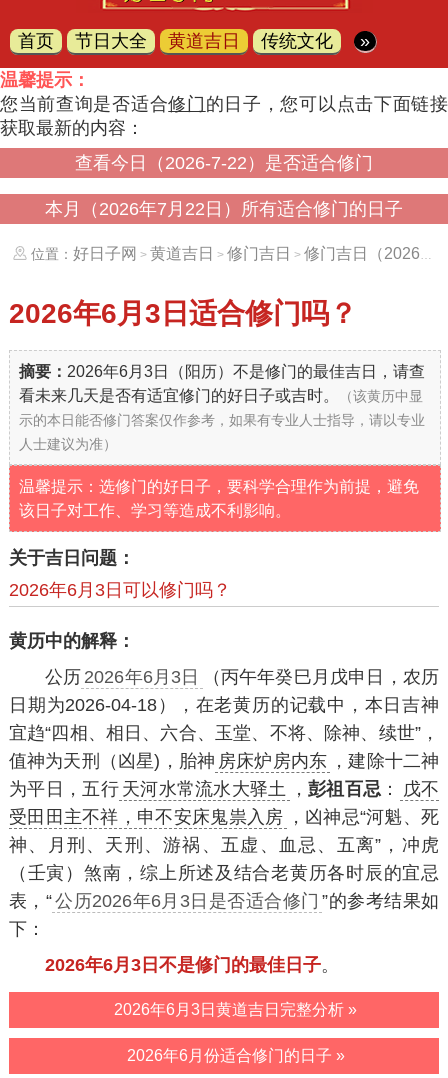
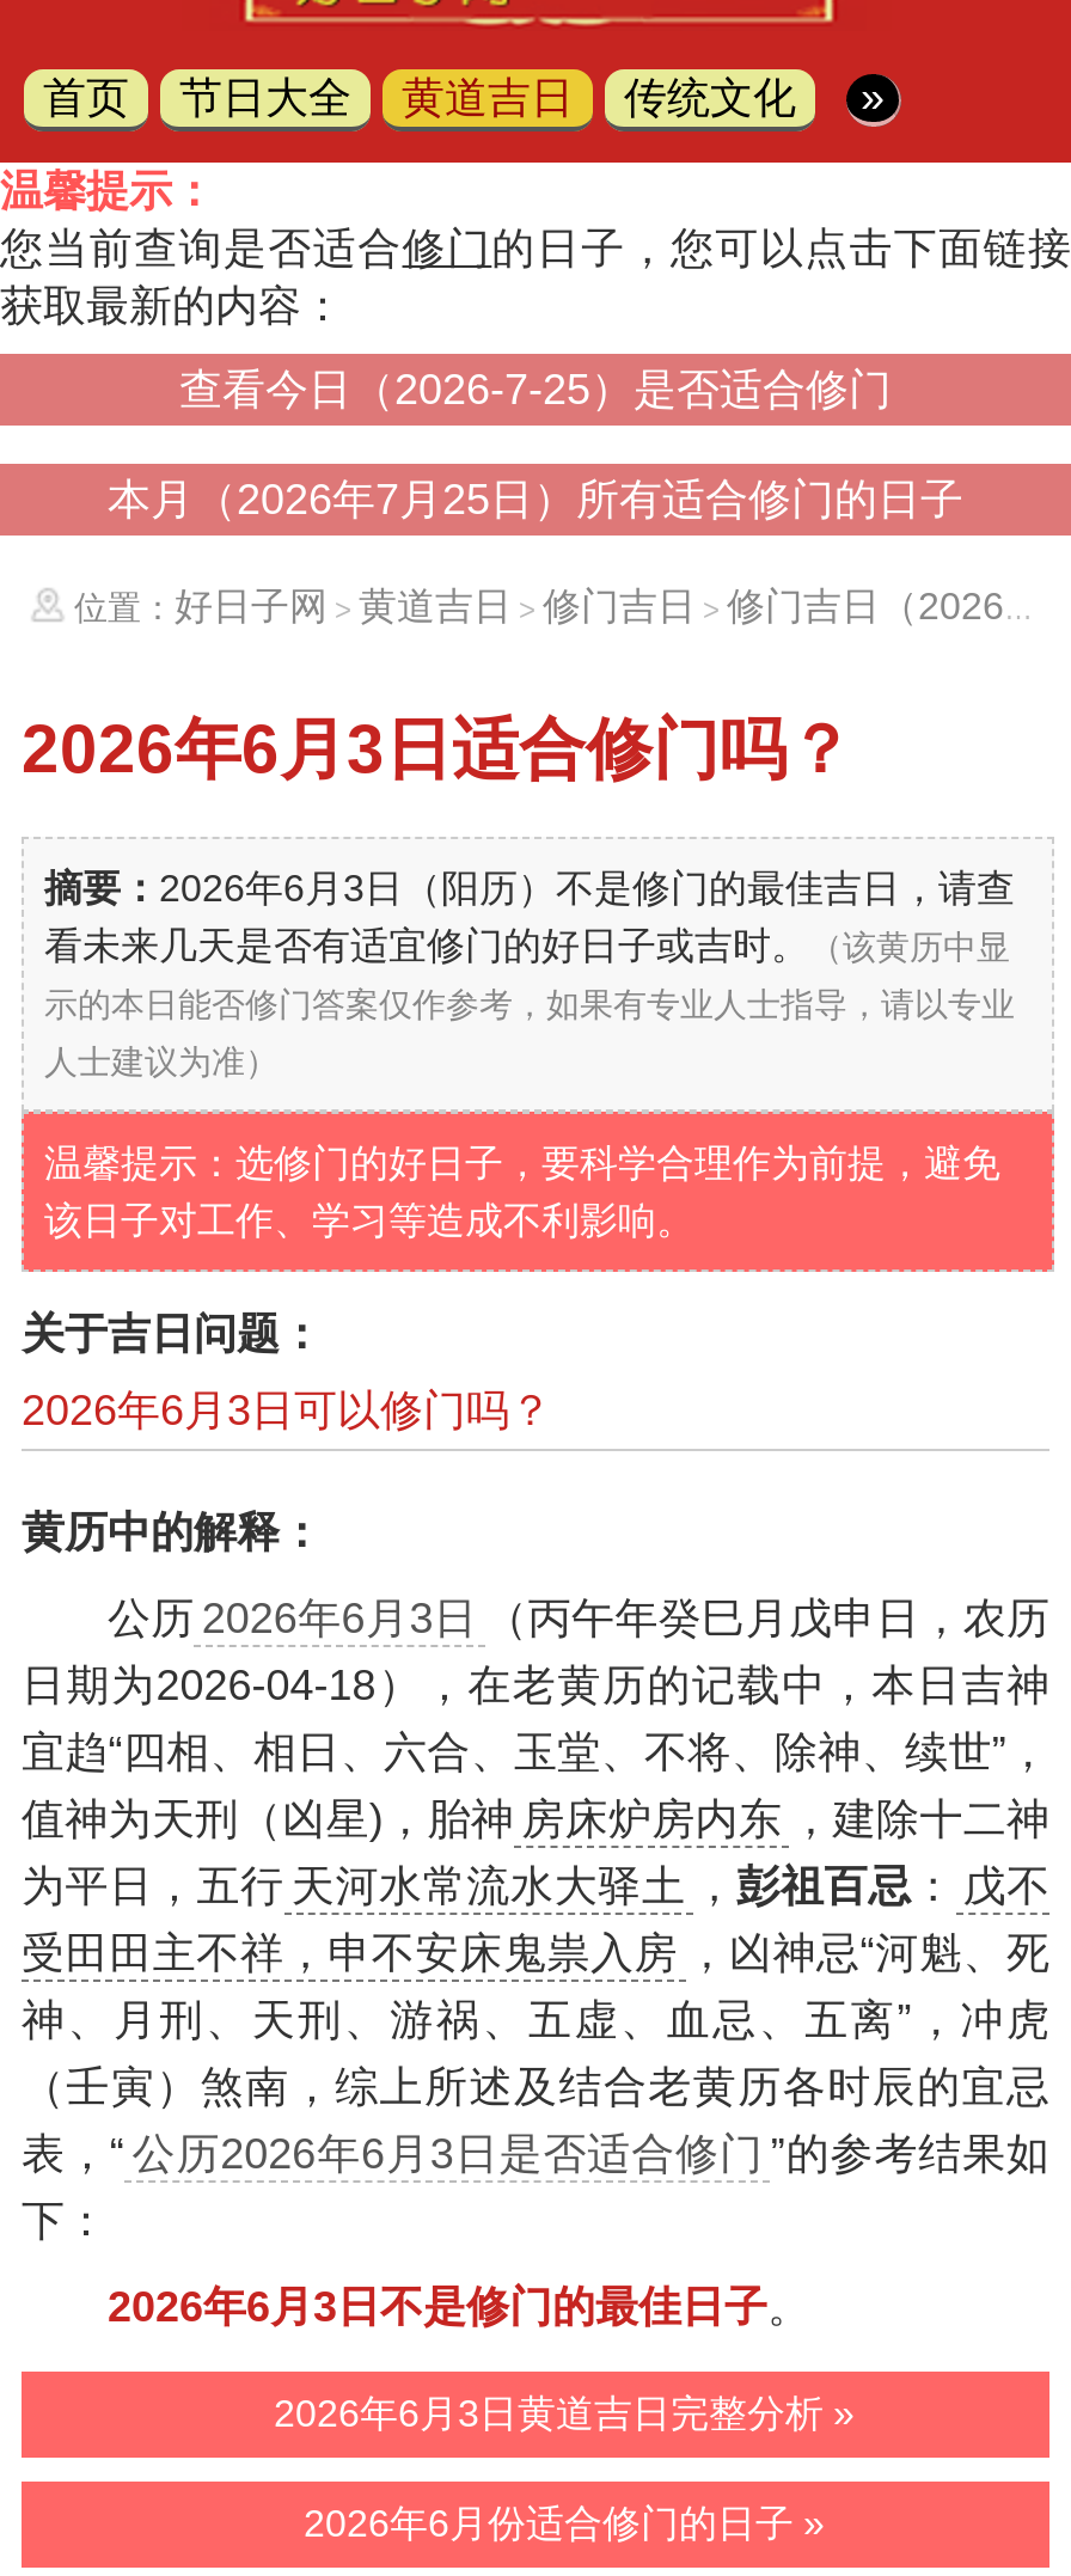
[75,153,373,173] 查看今日（2026-7-22）是否适合修门 -> [179,366,892,414] 查看今日（2026-7-25）是否适合修门
[45,199,403,219] 本月（2026年7月22日）所有适合修门的日子 -> [108,476,963,524] 本月（2026年7月25日）所有适合修门的日子

